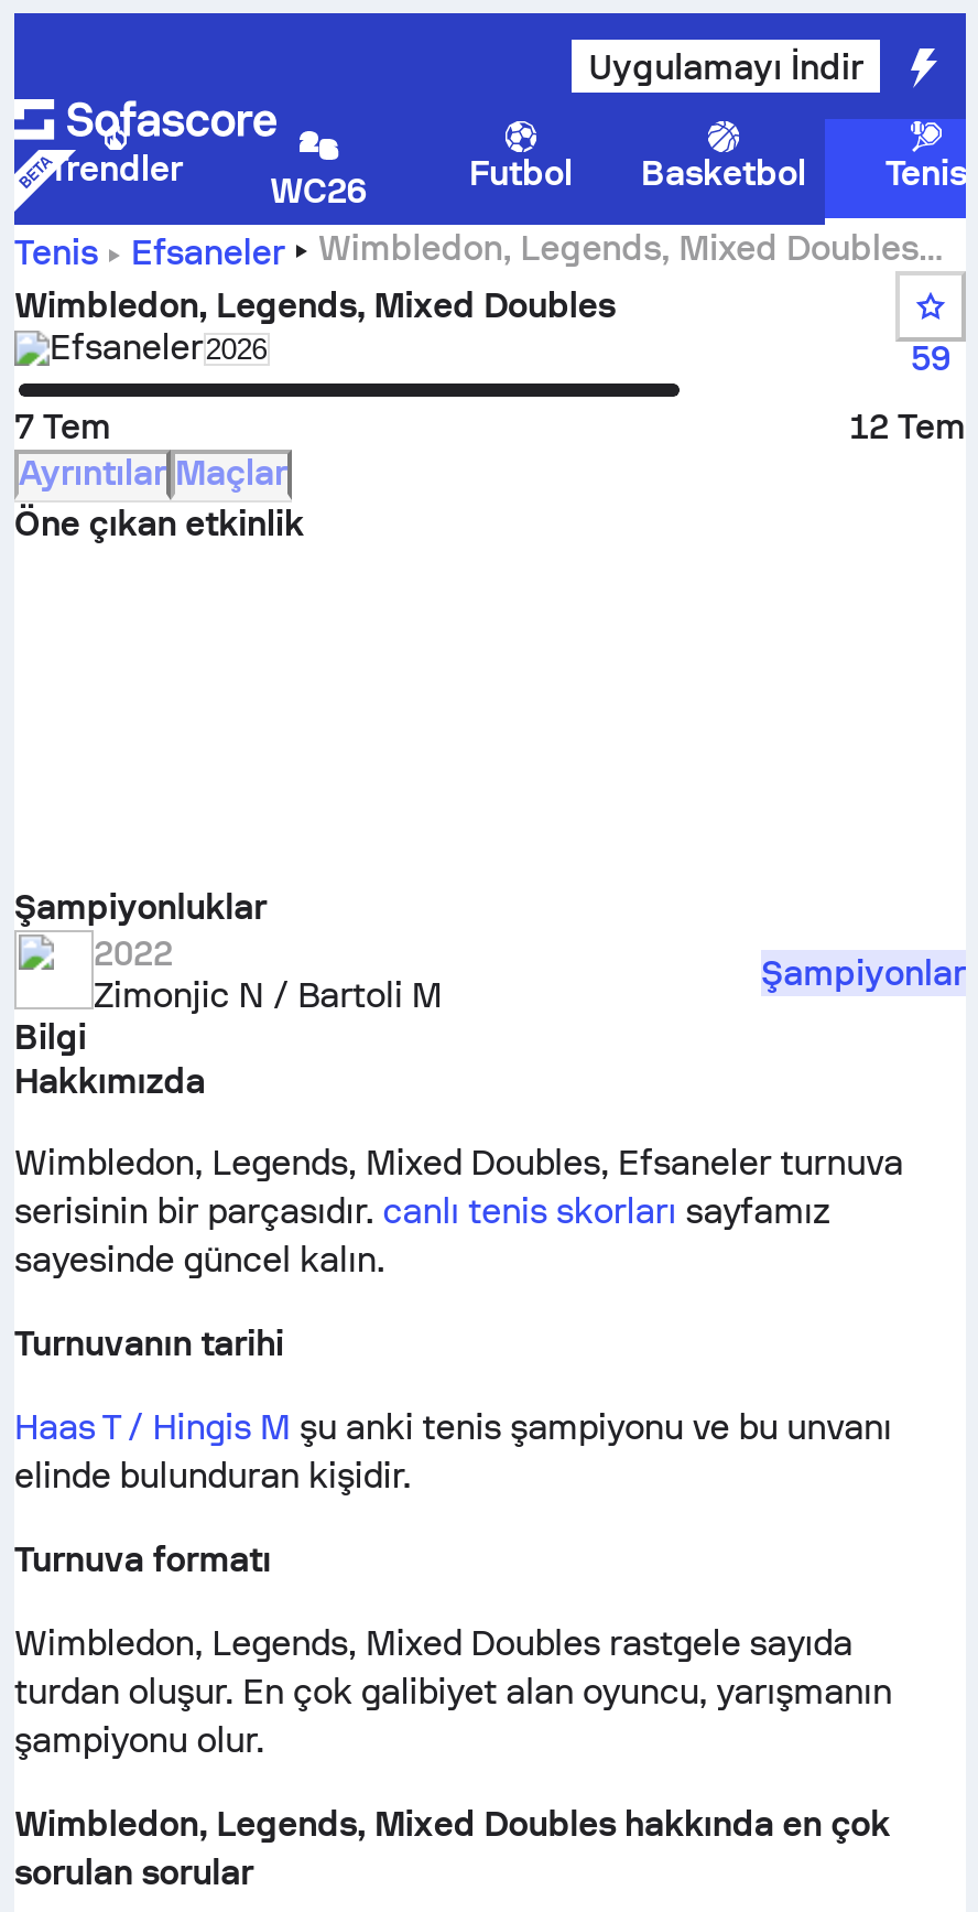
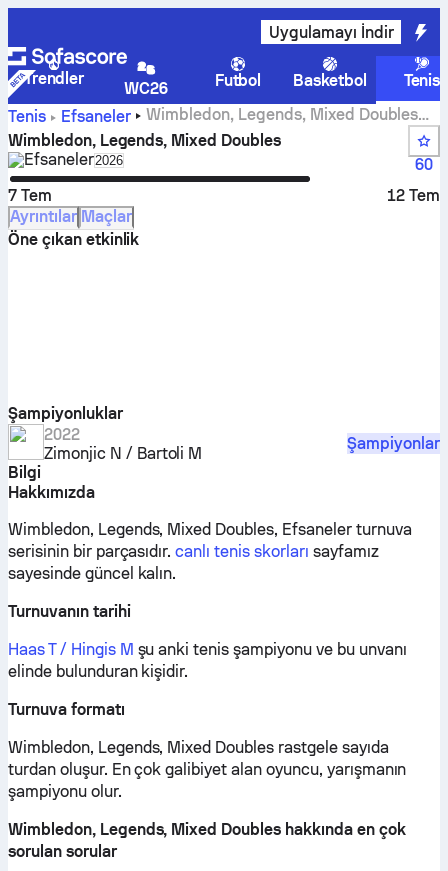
[911,337,950,379] 59 -> [415,155,433,174] 60

